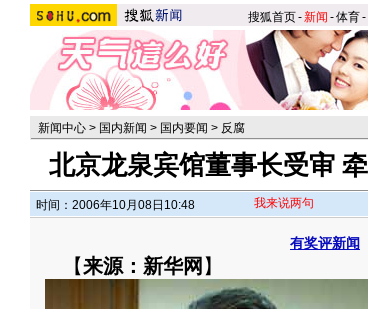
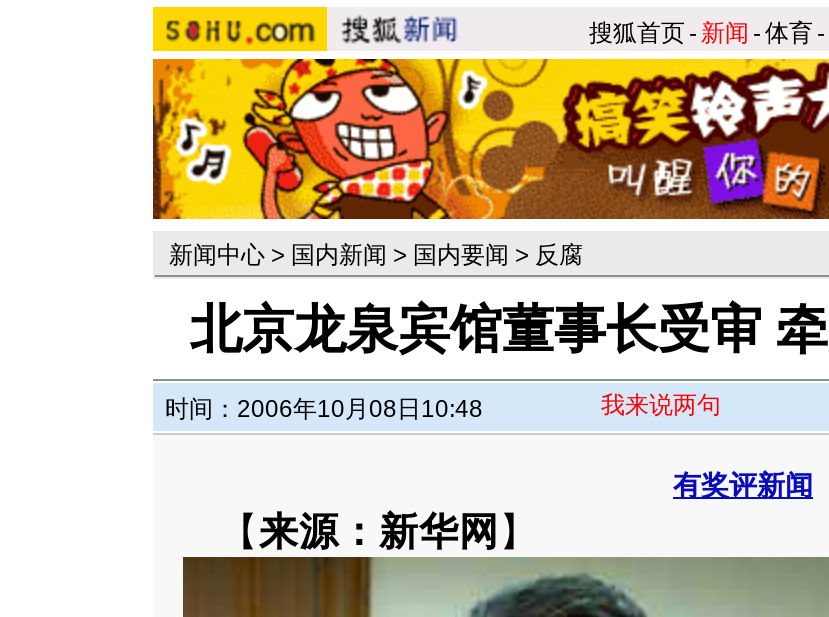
[30,29,365,111] [image] -> [151,57,823,221] [image]

